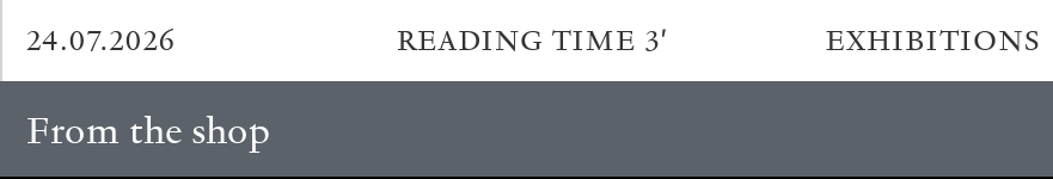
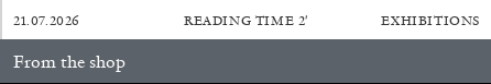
[26,23,669,57] 24.07.2026 | READING TIME 3′ -> [13,13,309,28] 21.07.2026 | READING TIME 2′

